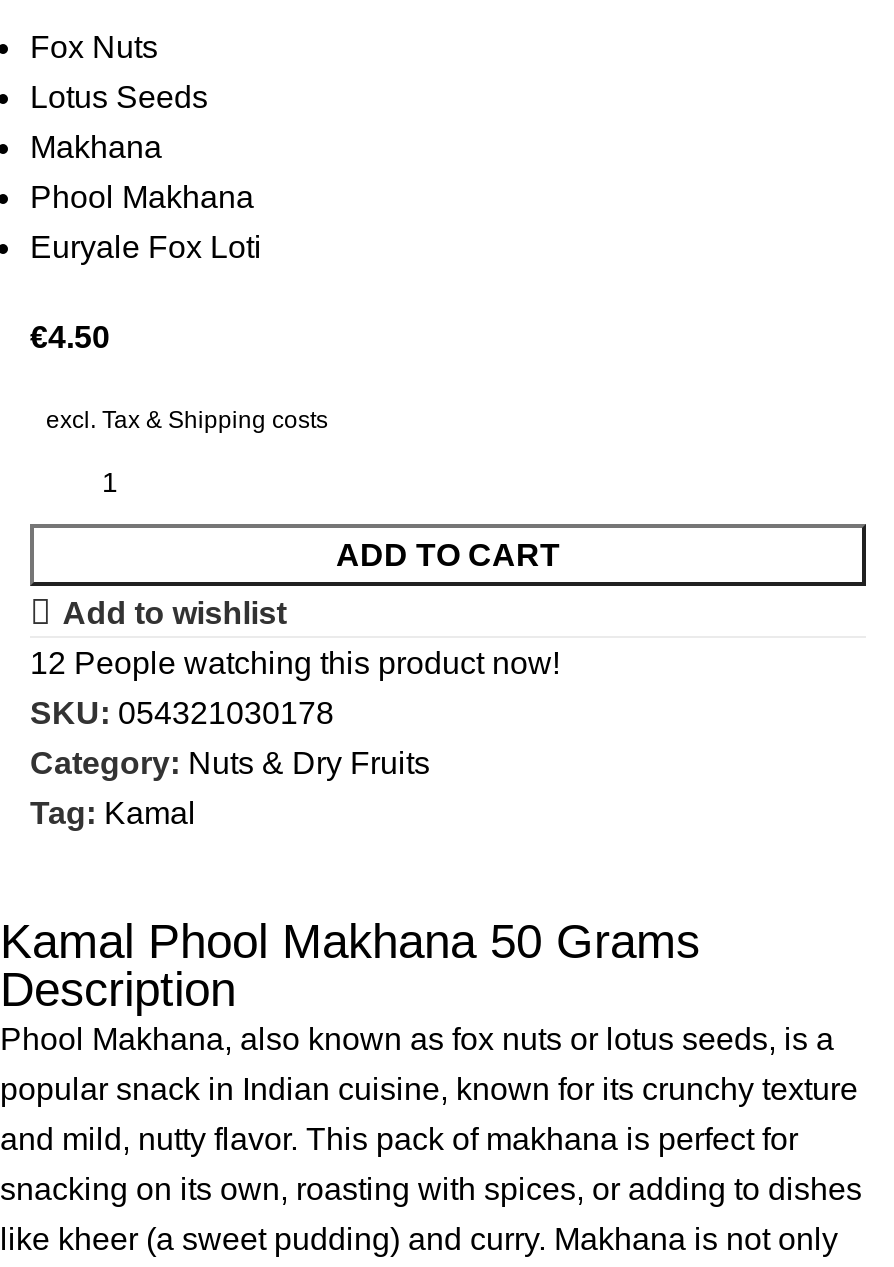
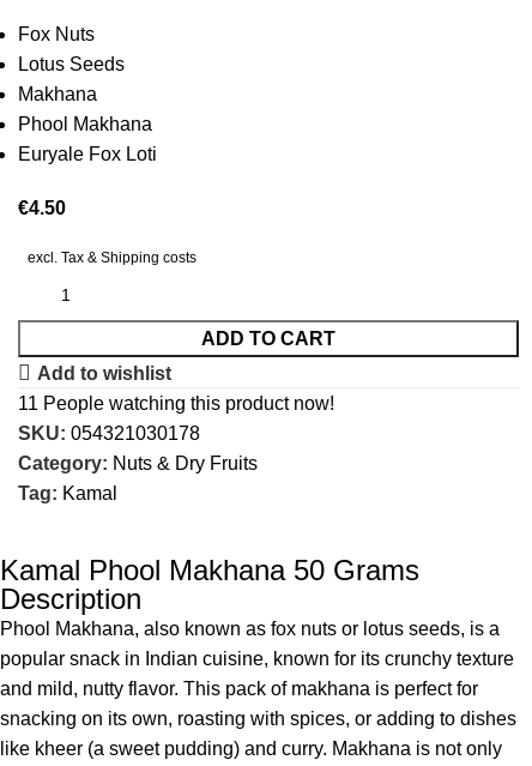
[30,646,560,680] 12 People watching this product now! -> [18,393,334,414] 11 People watching this product now!

